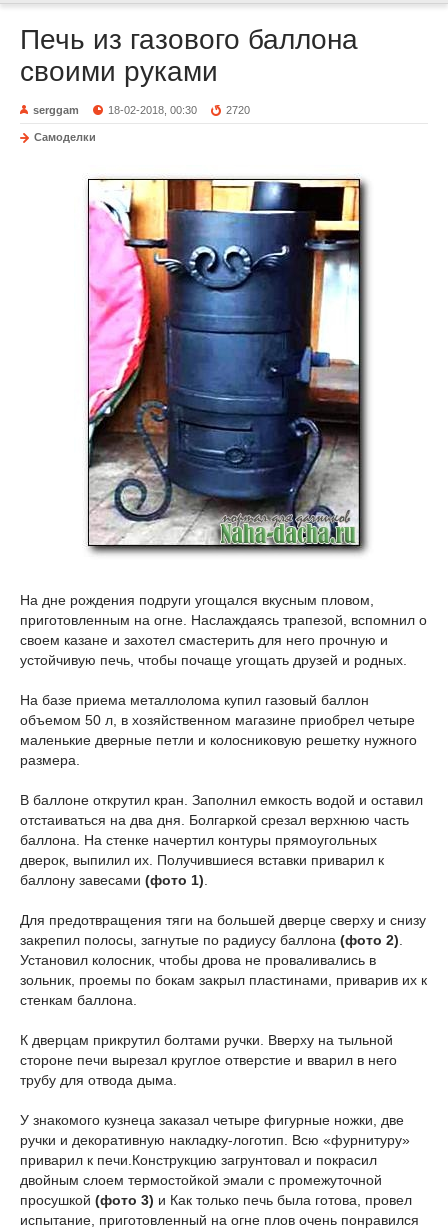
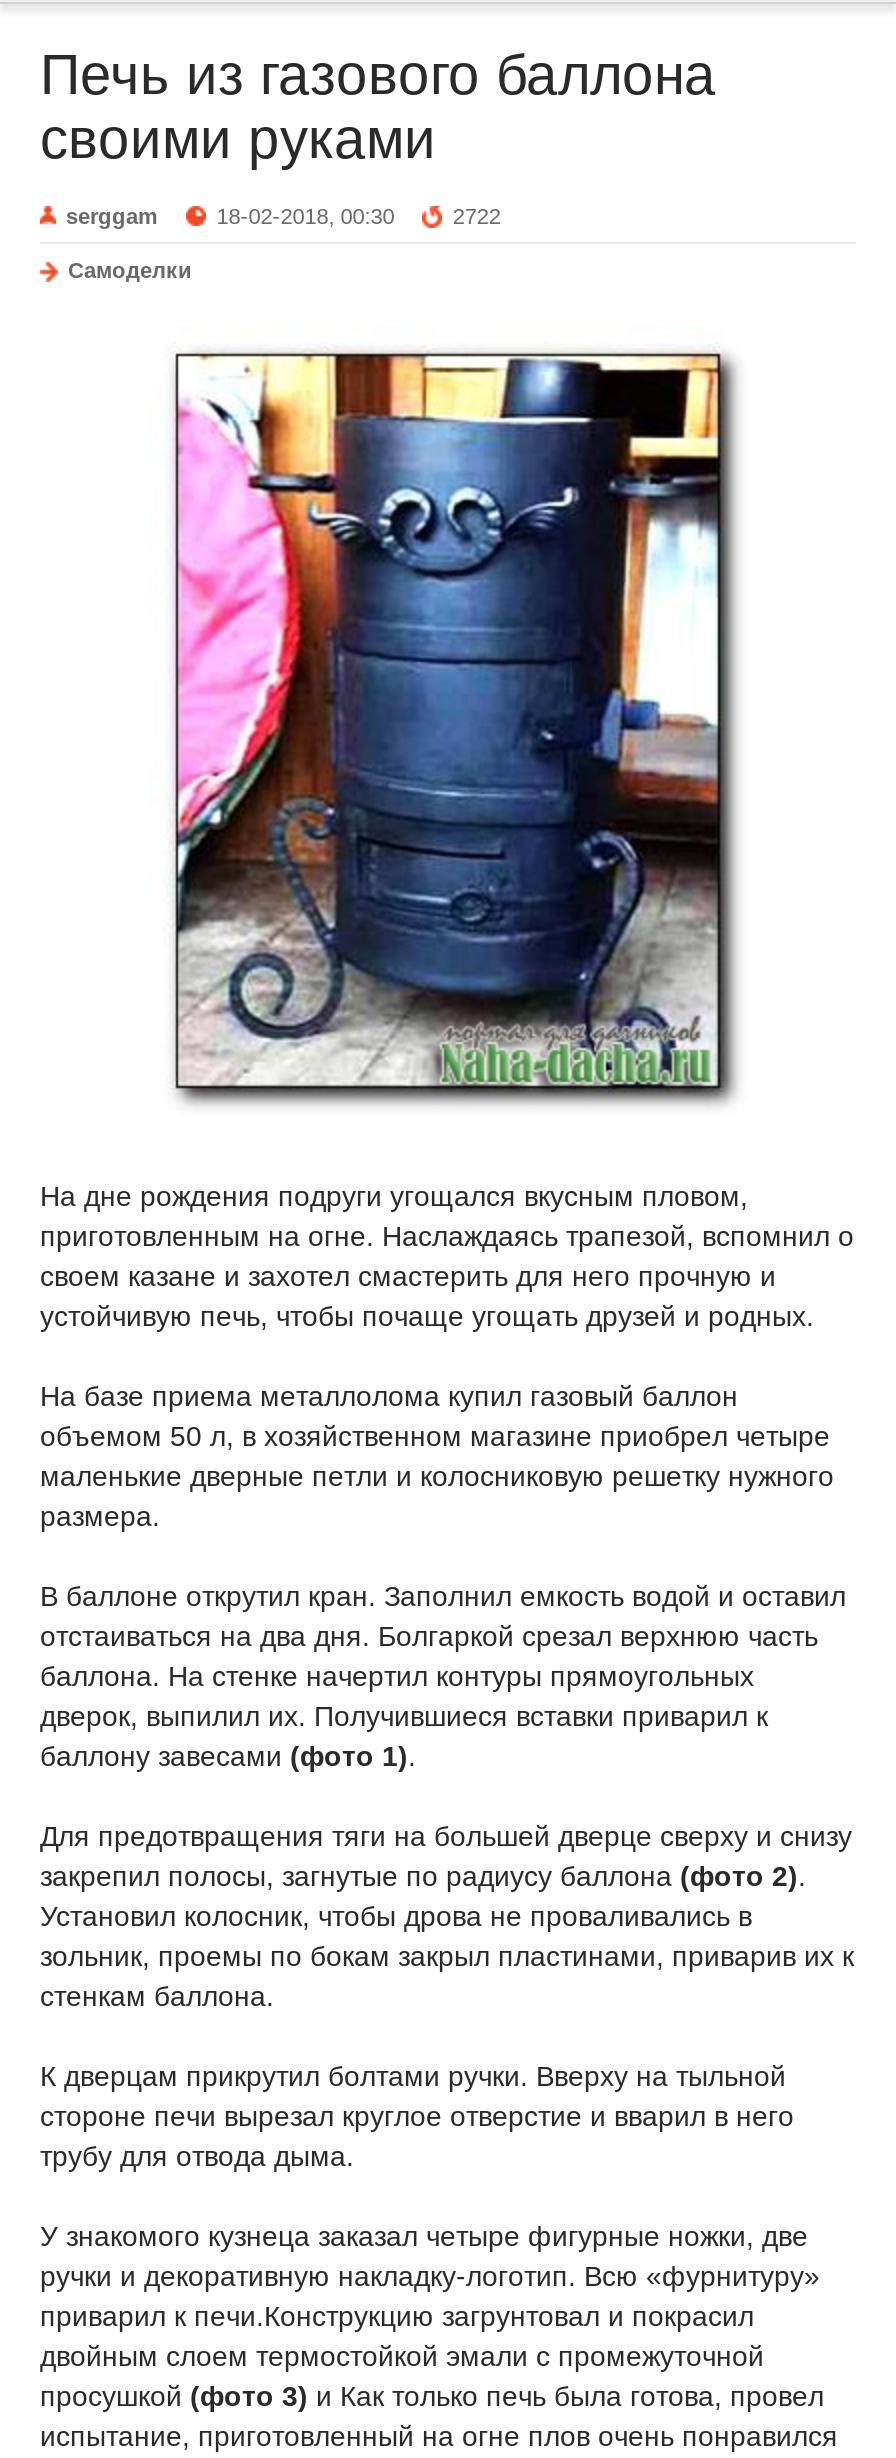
[226,104,250,116] 2720 -> [453,204,501,228] 2722

